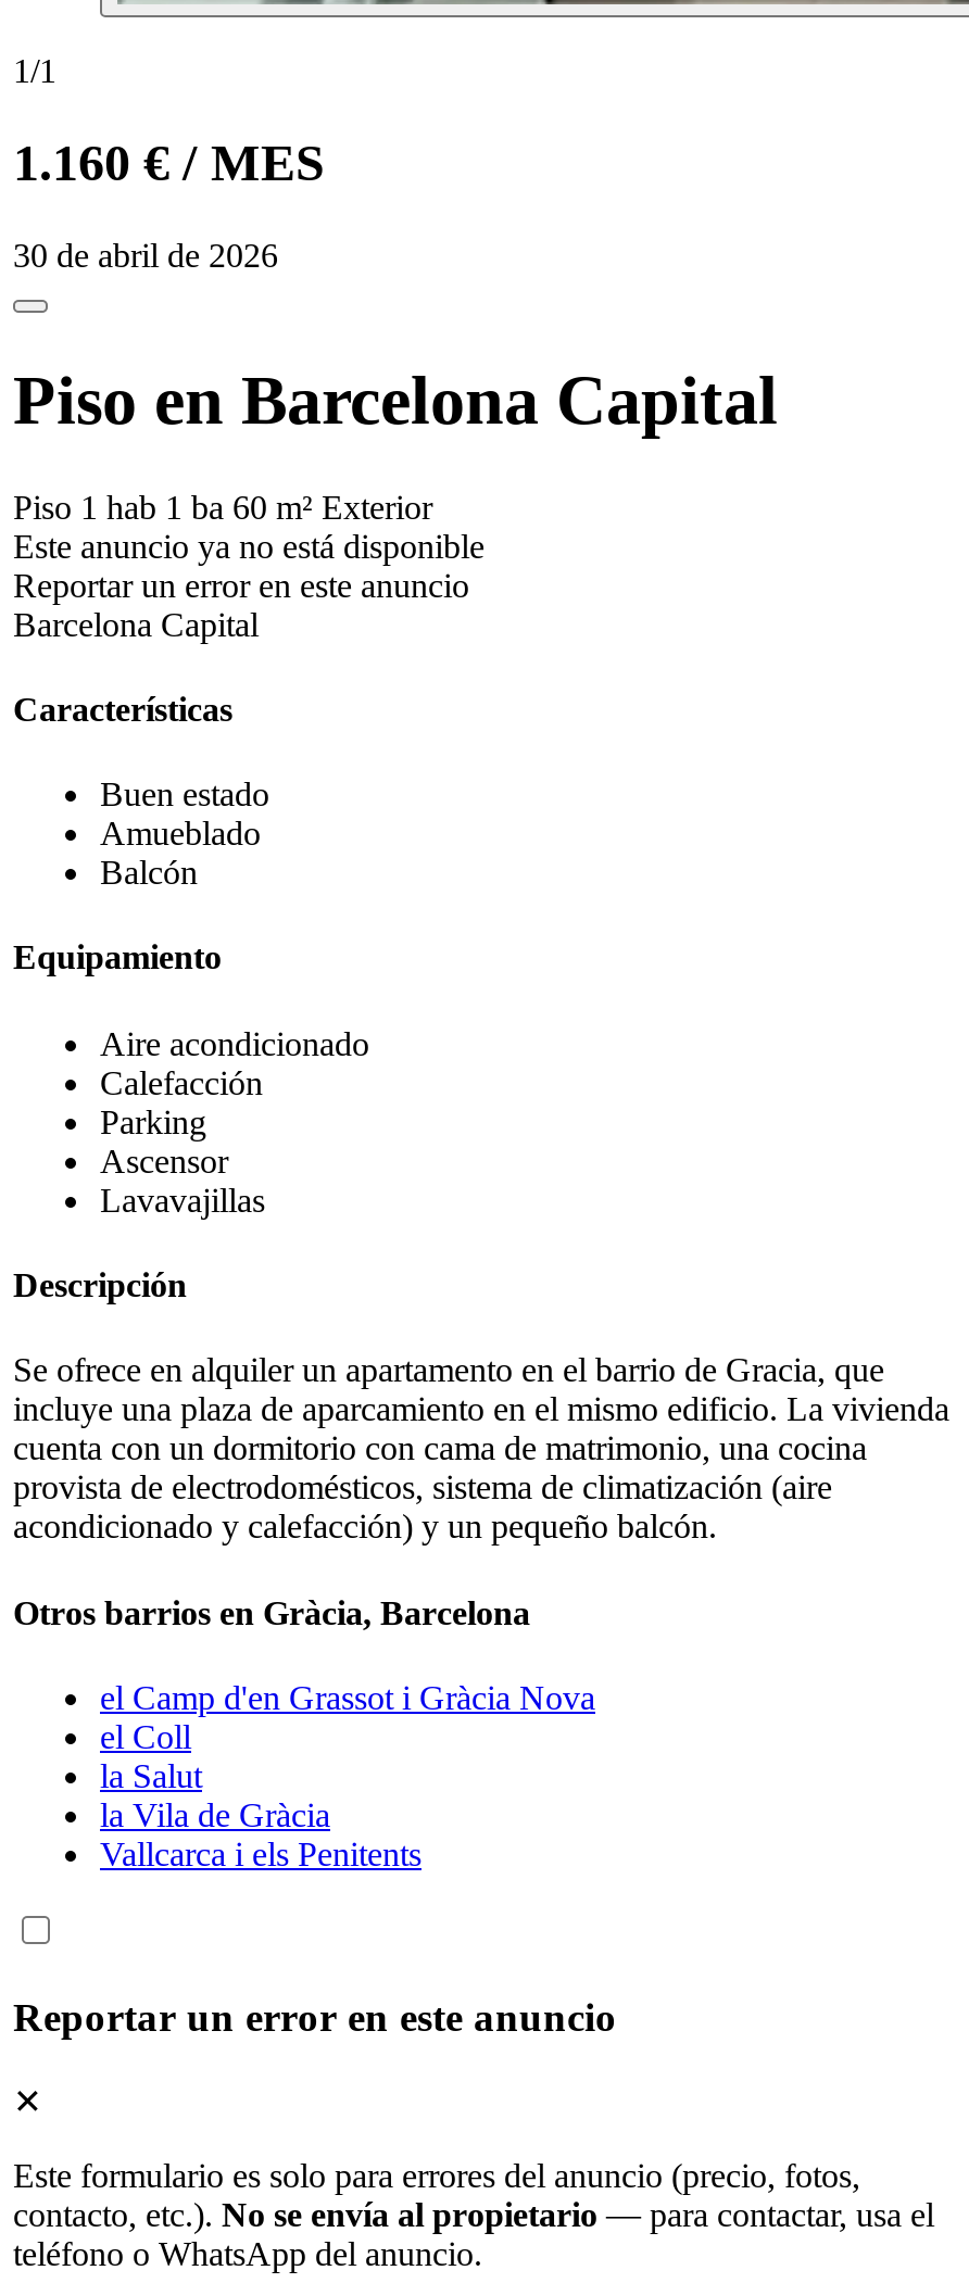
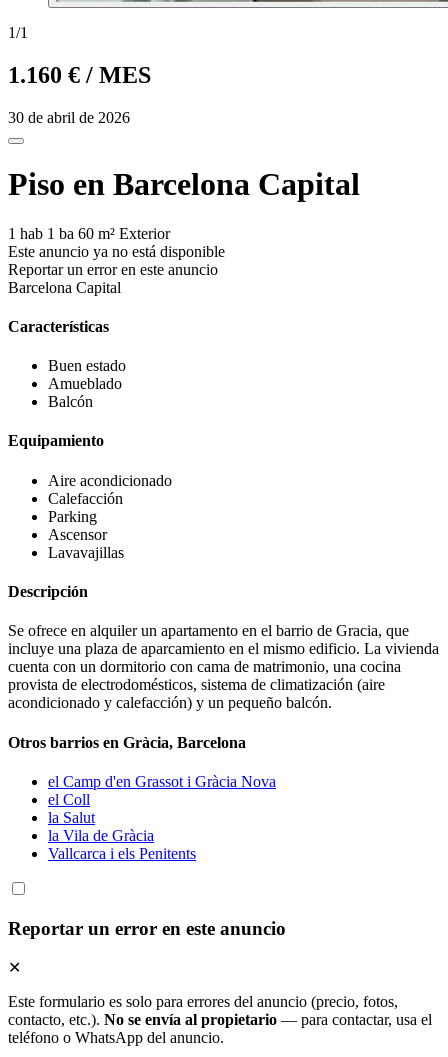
[13,488,432,525] Piso 1 hab 1 ba 60 m² Exterior -> [8,225,170,242] 1 hab 1 ba 60 m² Exterior

